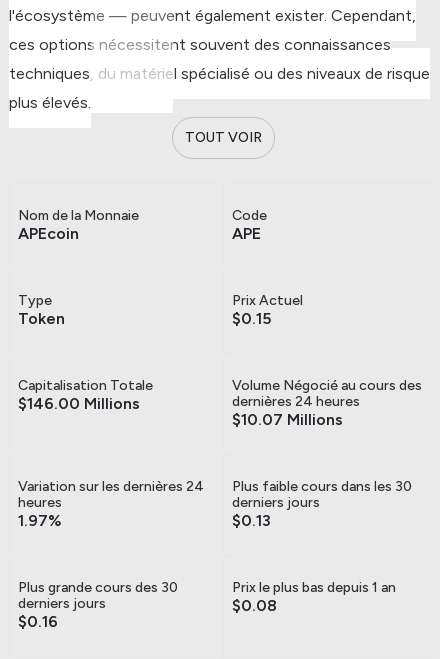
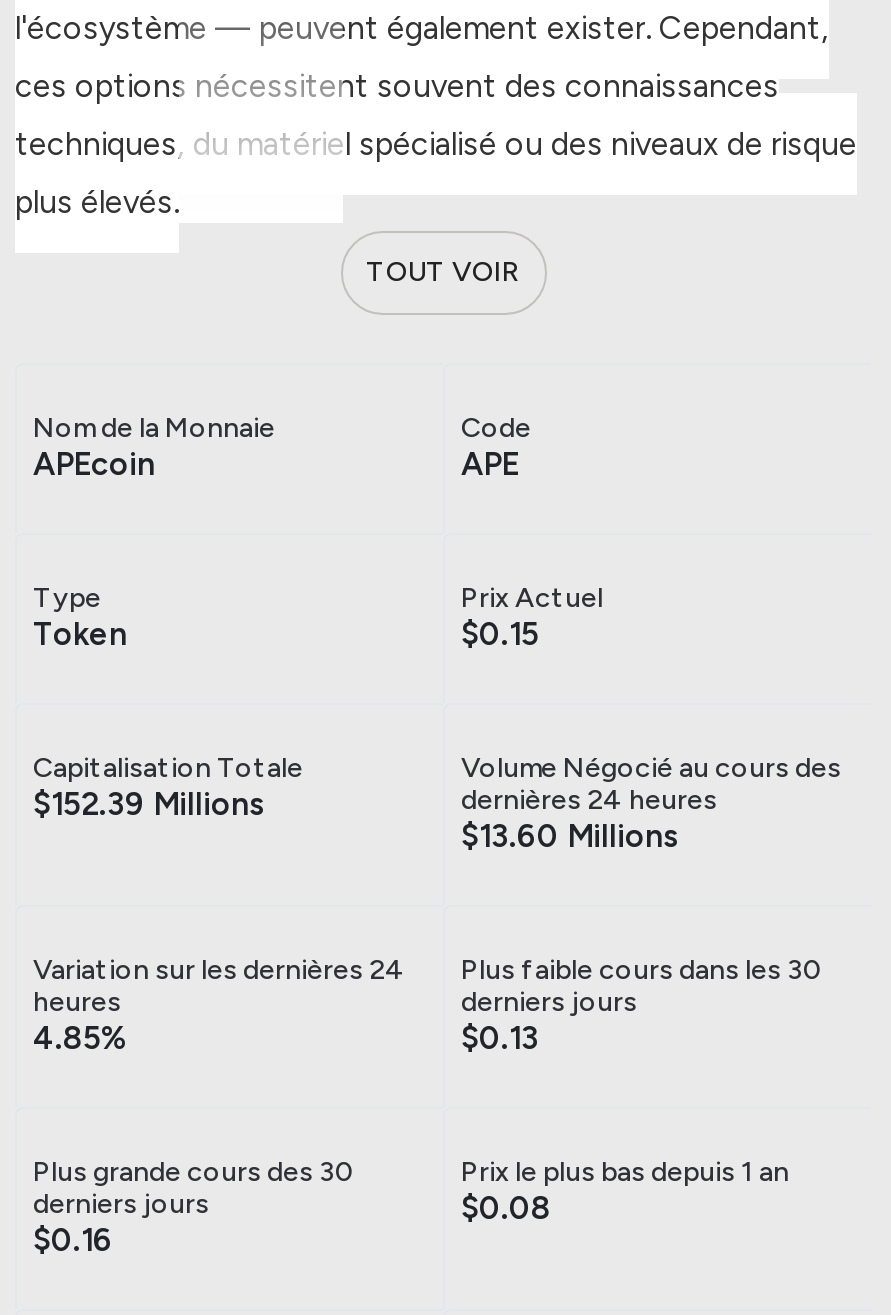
[18,394,140,413] $146.00 Millions -> [33,785,265,823] $152.39 Millions
[232,410,343,429] $10.07 Millions -> [461,817,679,855] $13.60 Millions
[18,511,62,530] 1.97% -> [33,1019,129,1057] 4.85%

